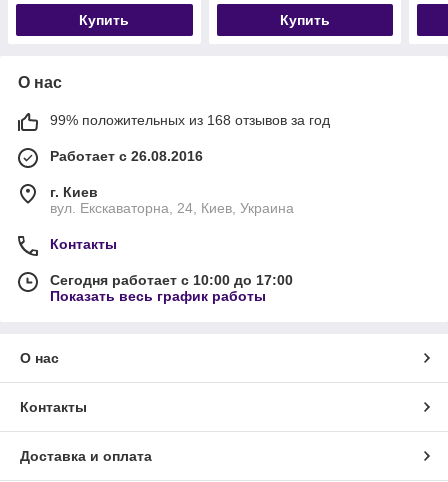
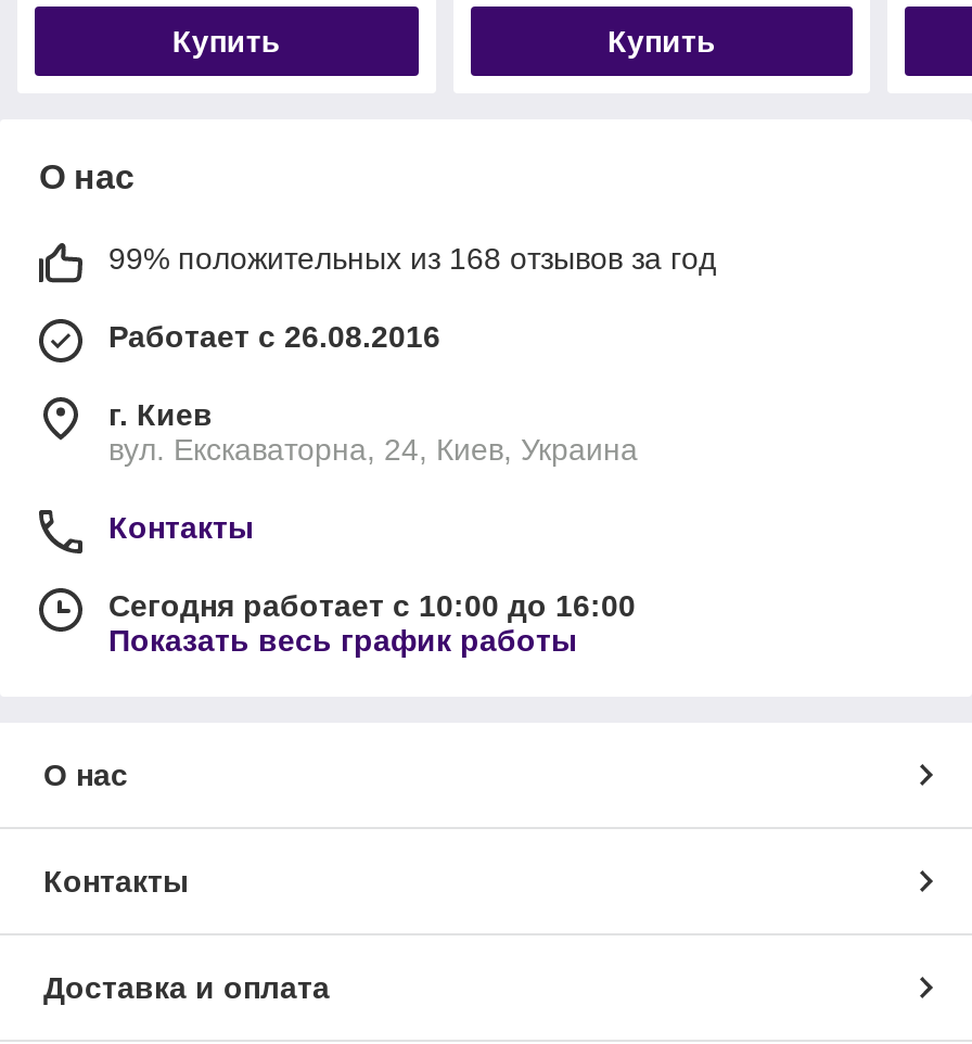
[50,272,293,288] Сегодня работает с 10:00 до 17:00 -> [108,588,636,622] Сегодня работает с 10:00 до 16:00

